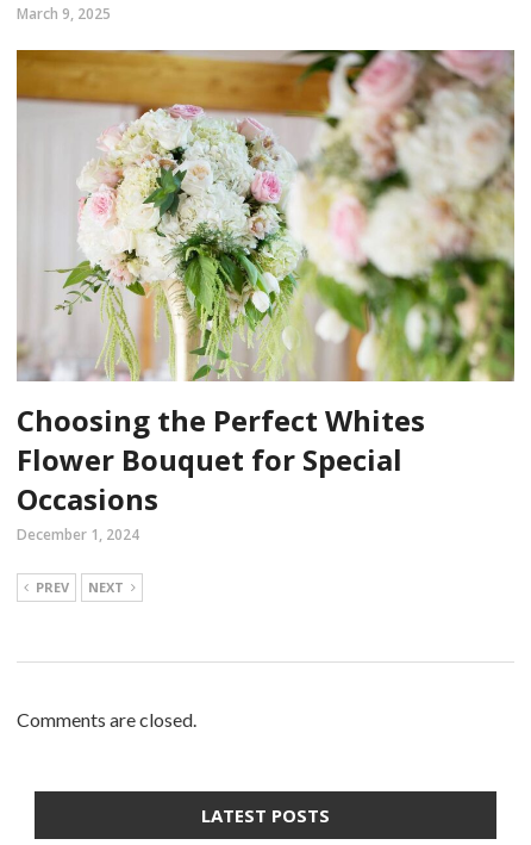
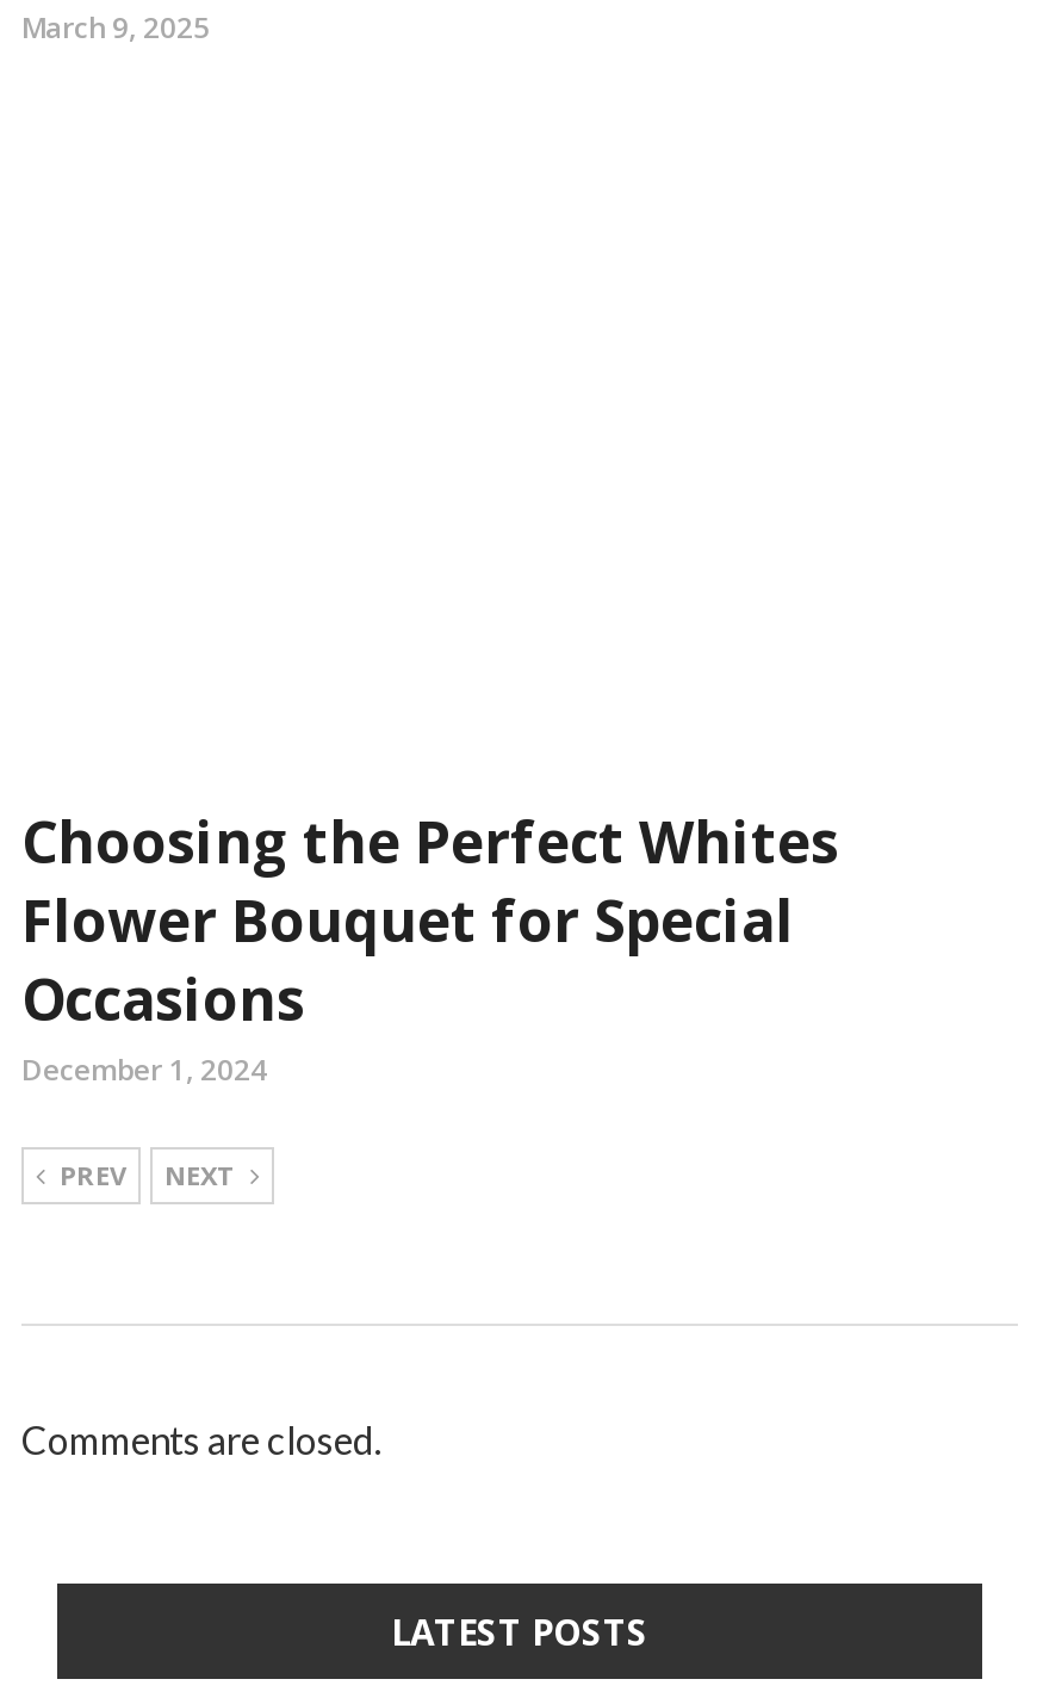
[15,49,516,383] [image] -> none

